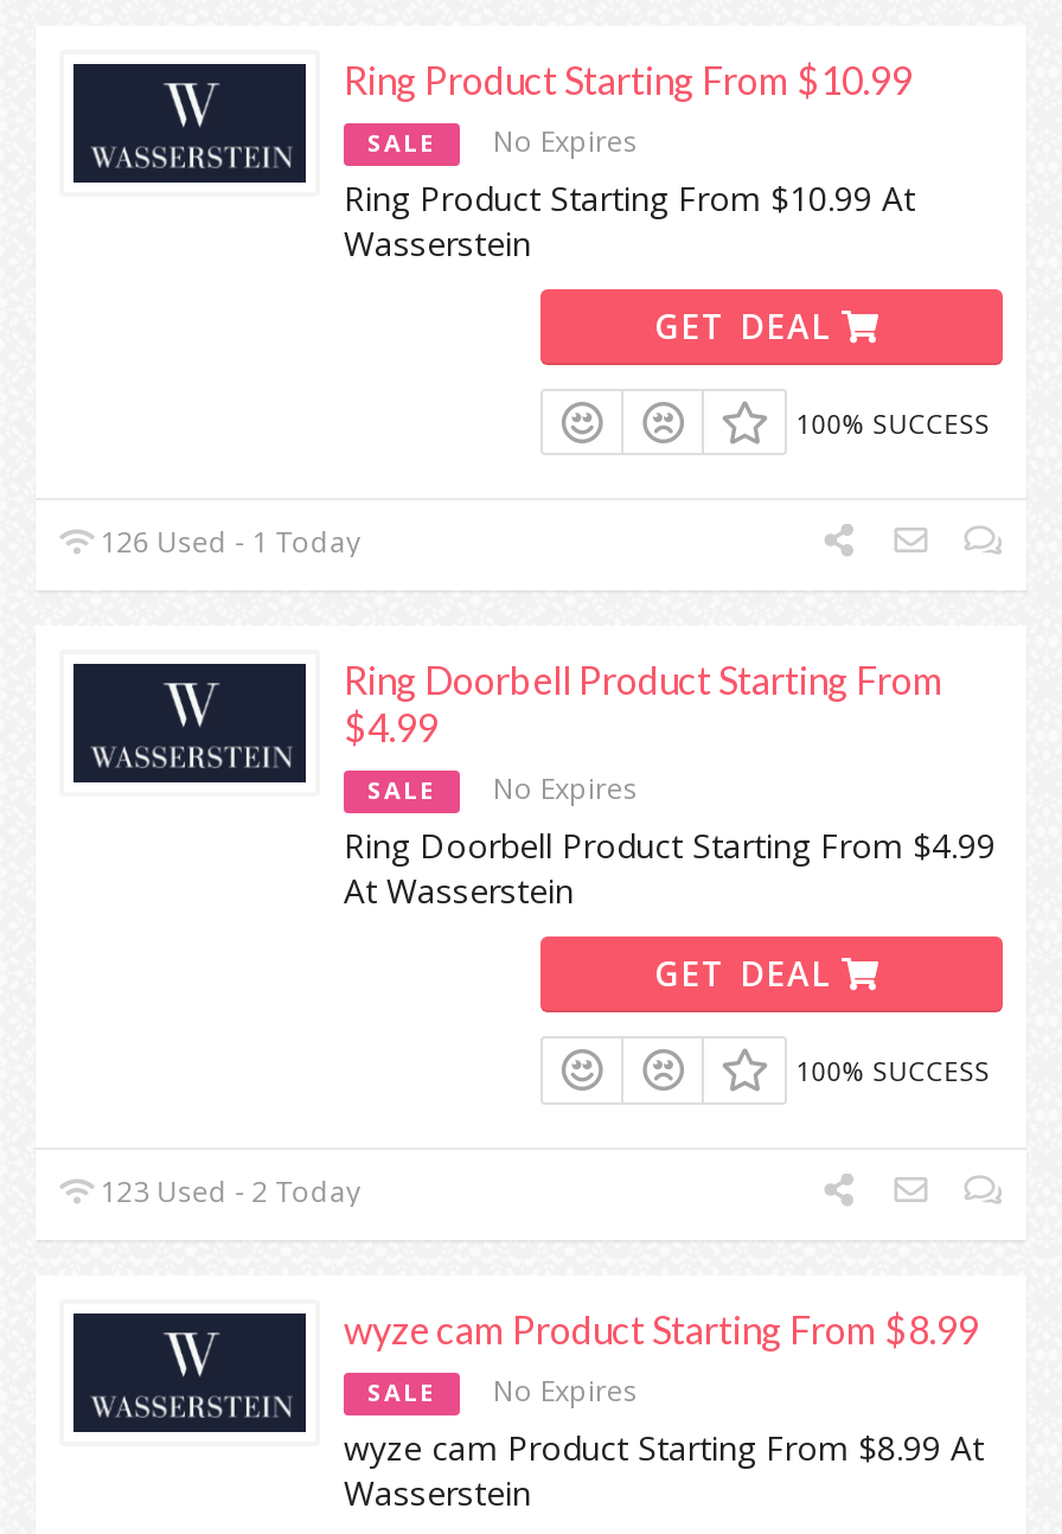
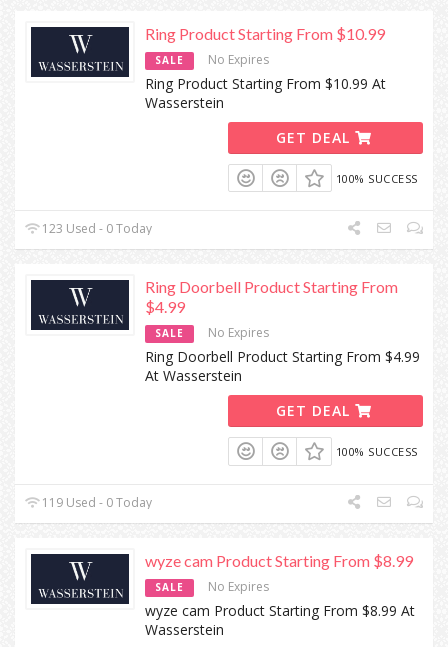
[93,522,361,562] 126 Used - 1 Today -> [39,220,152,237] 123 Used - 0 Today
[93,1170,361,1211] 123 Used - 2 Today -> [39,494,152,511] 119 Used - 0 Today

